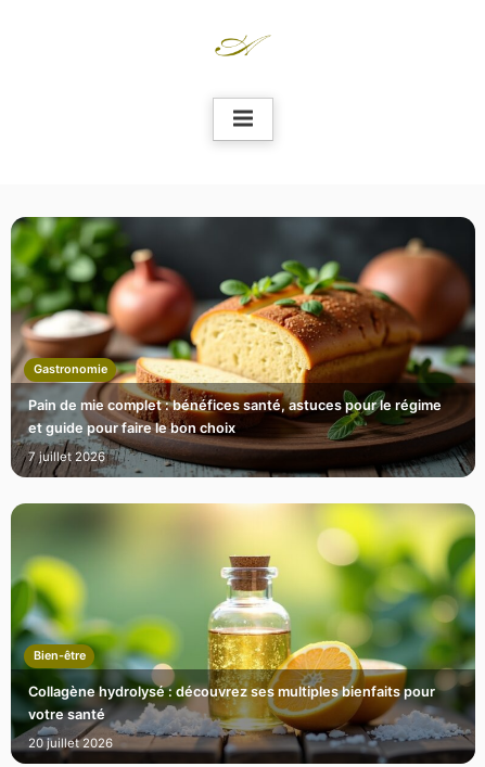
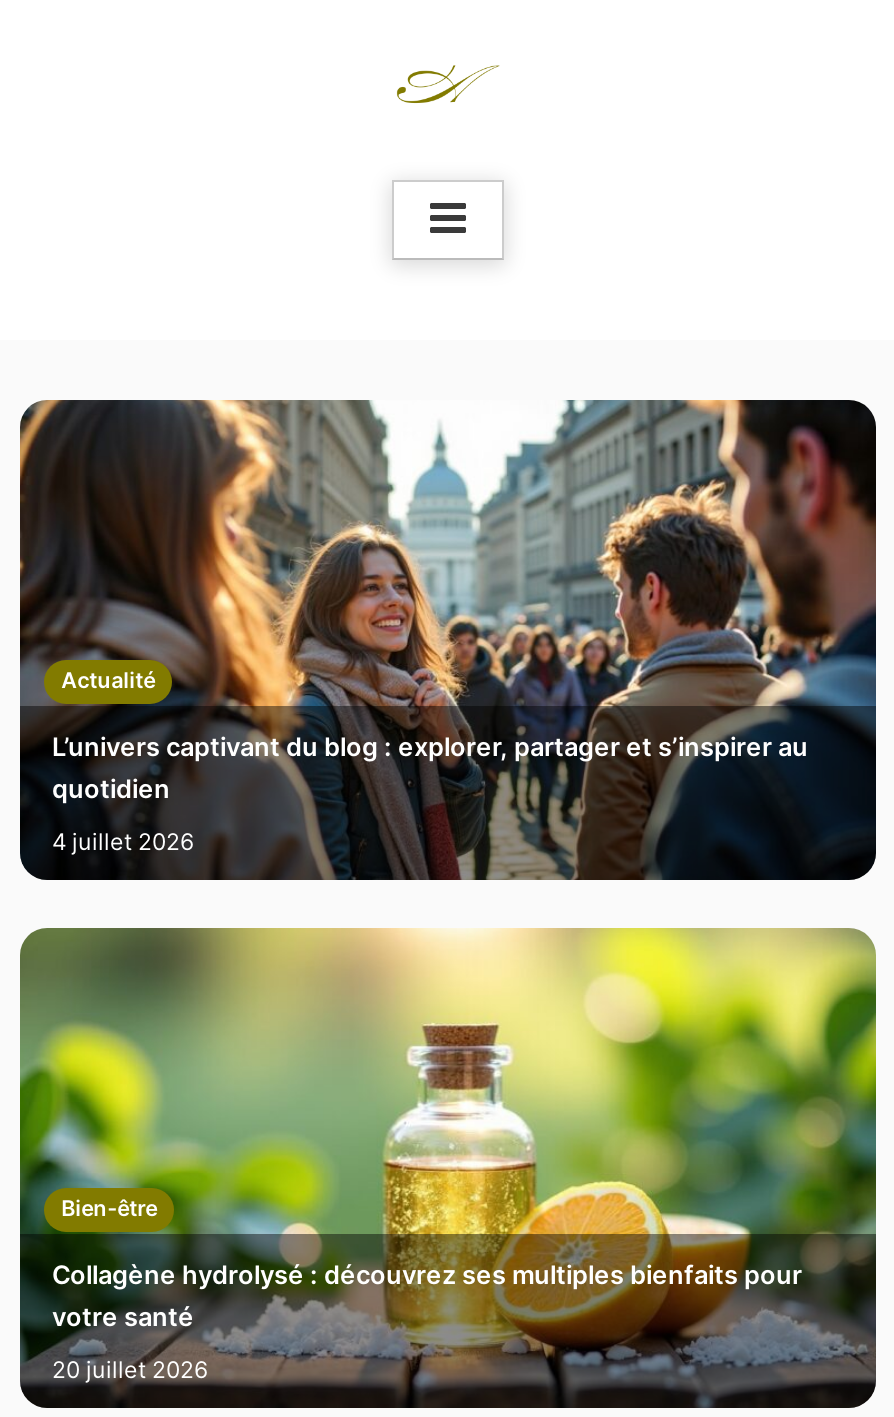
[10,216,475,477] [image] | Gastronomie -> [18,398,876,882] [image] | Actualité
[28,397,442,436] Pain de mie complet : bénéfices santé, astuces pour le régime | et guide pour faire le bon choix -> [52,732,808,804] L’univers captivant du blog : explorer, partager et s’inspirer au | quotidien
[28,449,105,464] 7 juillet 2026 -> [52,827,194,855] 4 juillet 2026

